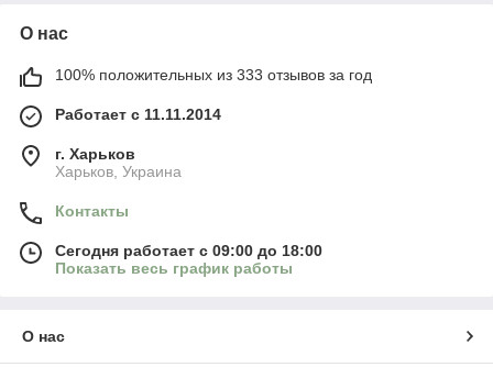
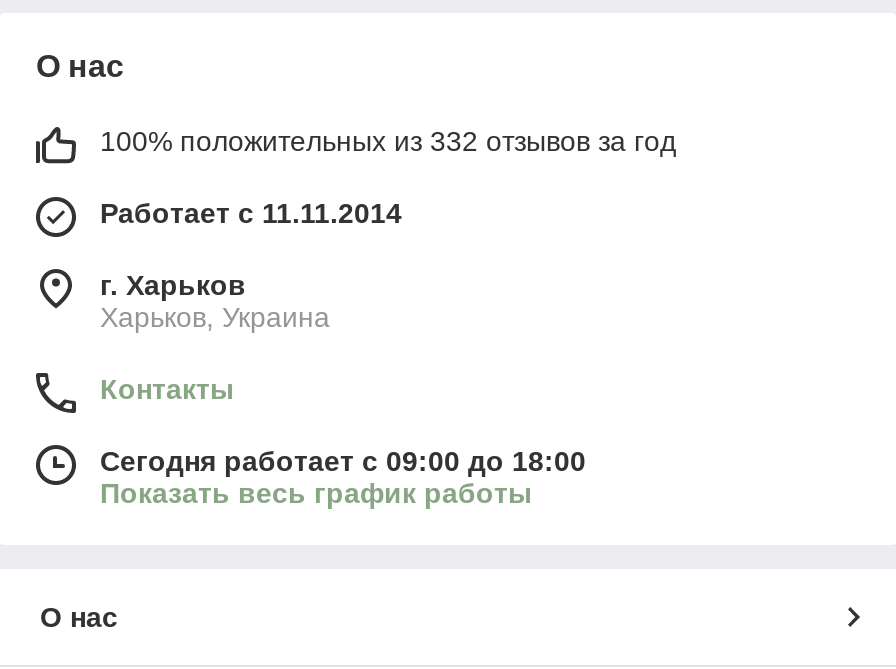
[55,66,372,84] 100% положительных из 333 отзывов за год -> [100,126,676,158] 100% положительных из 332 отзывов за год

